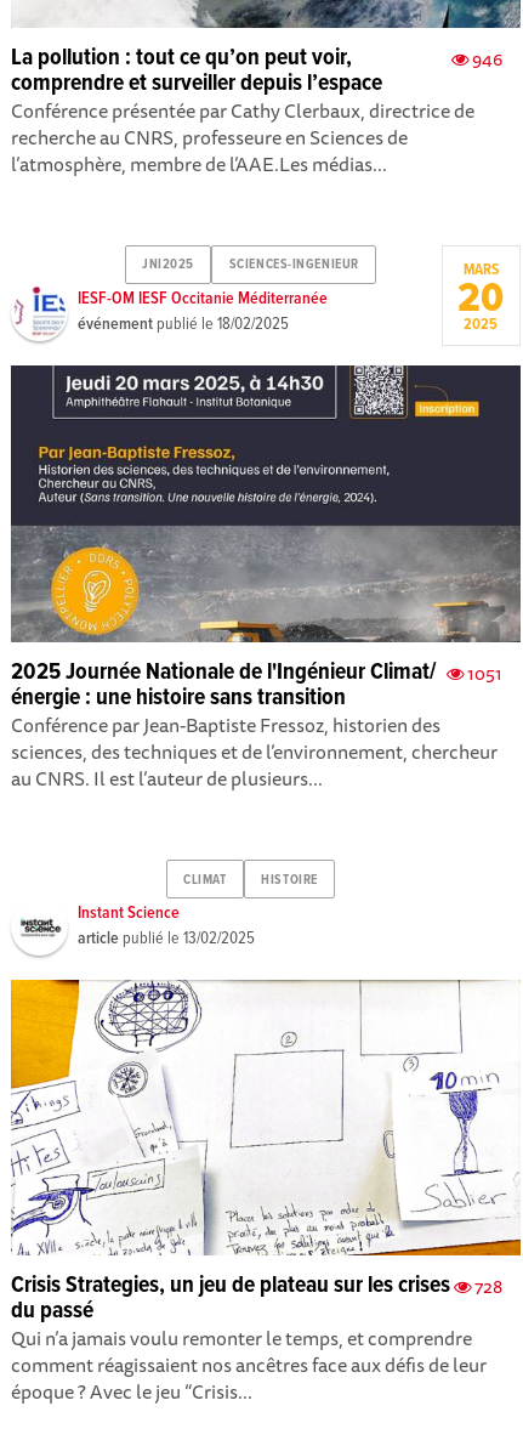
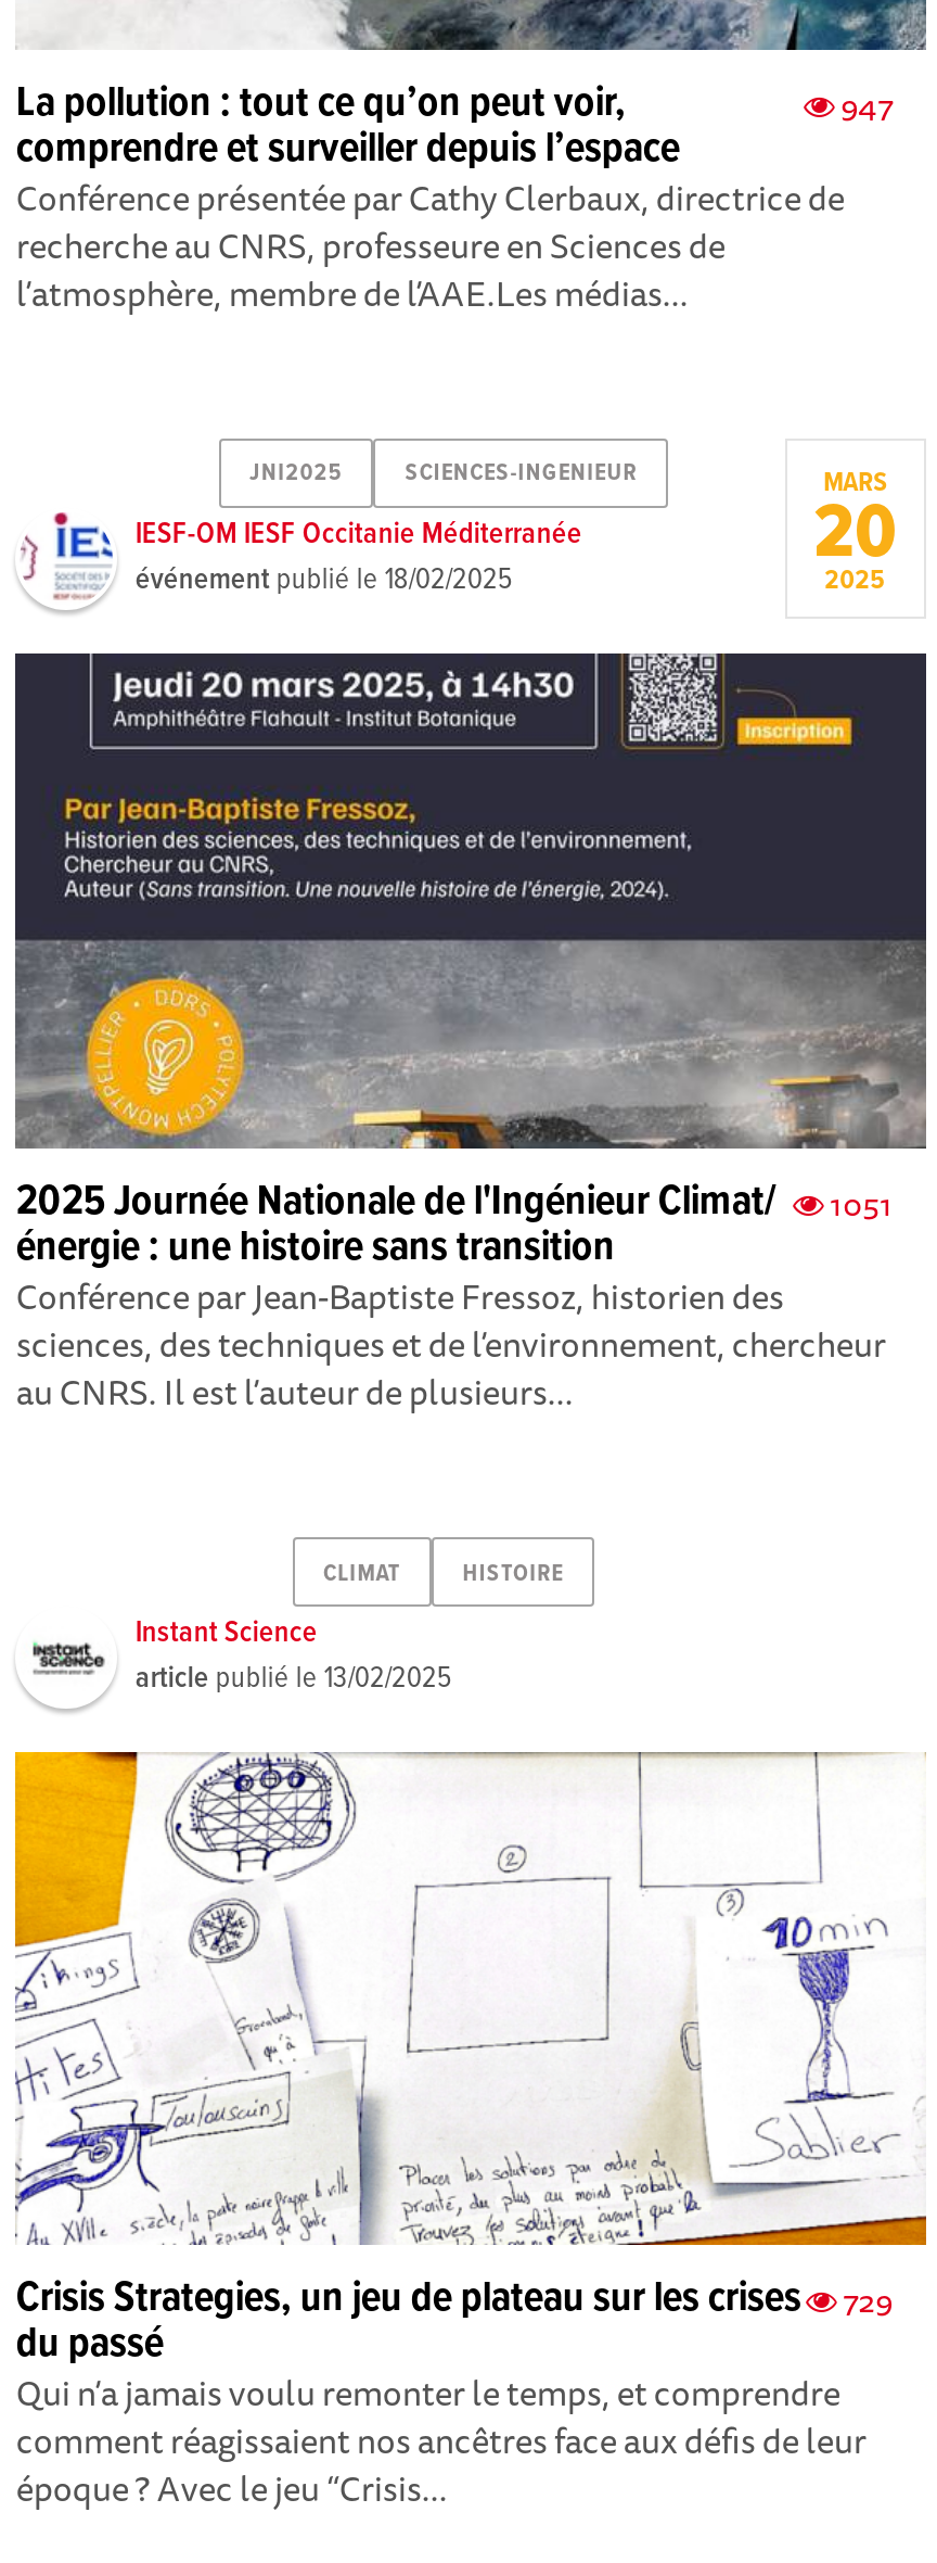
[468,44,502,72] 946 -> [834,79,893,129] 947
[11,1271,502,1302] Crisis Strategies, un jeu de plateau sur les crises 728 -> [16,2272,893,2329] Crisis Strategies, un jeu de plateau sur les crises 729

